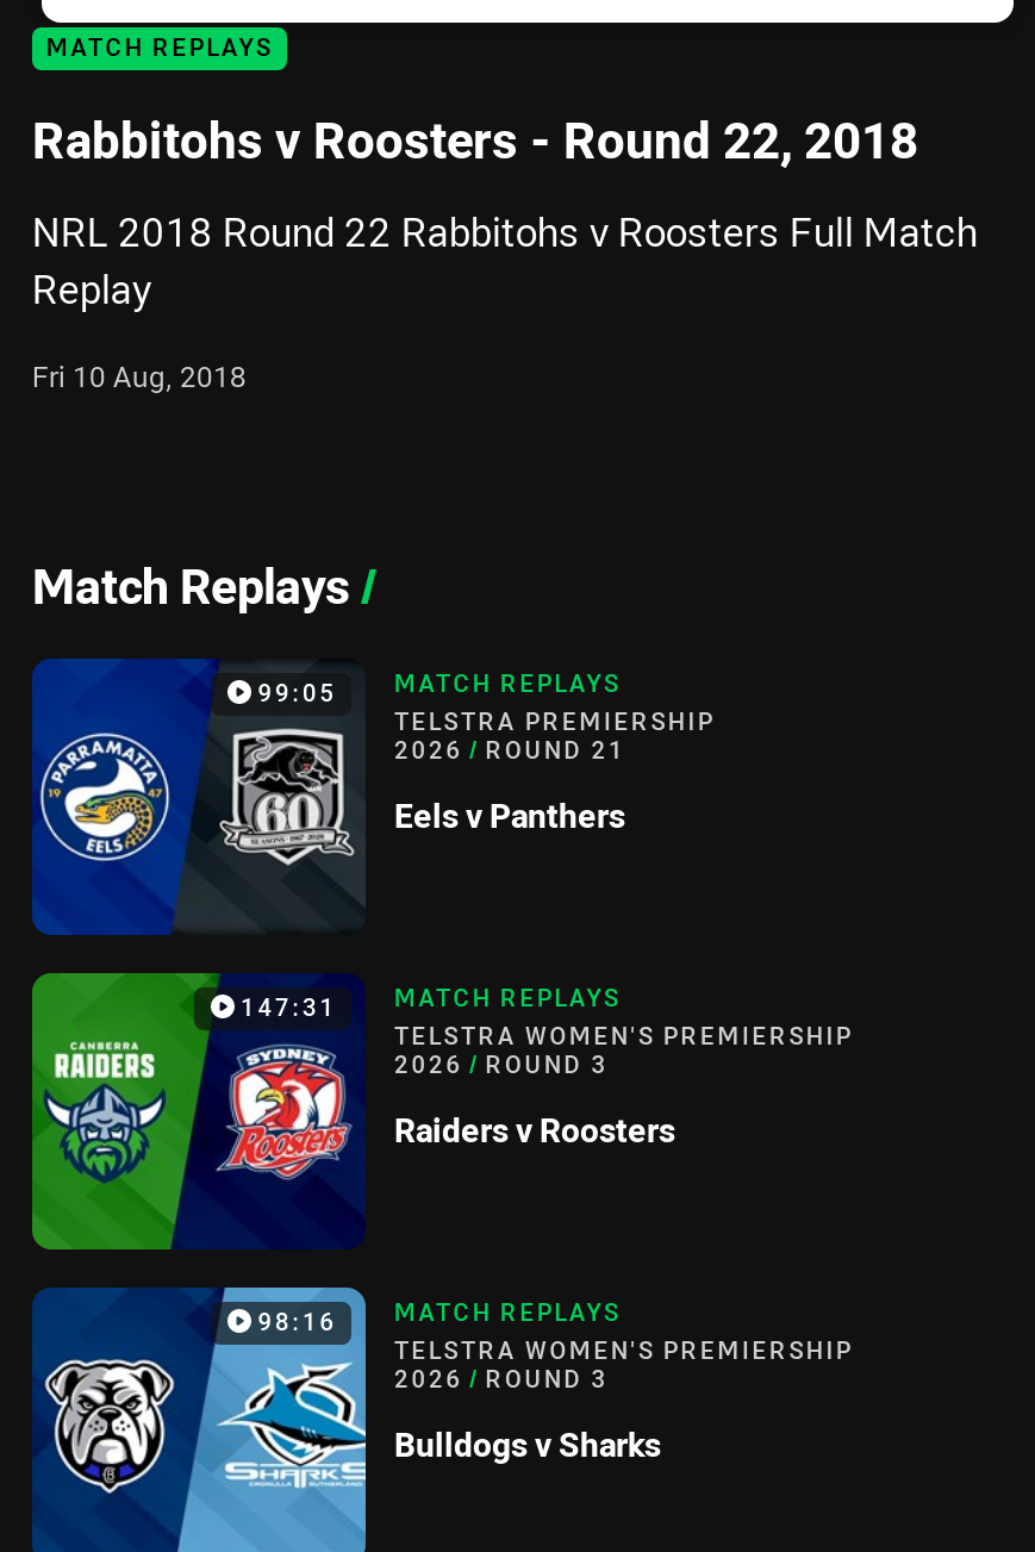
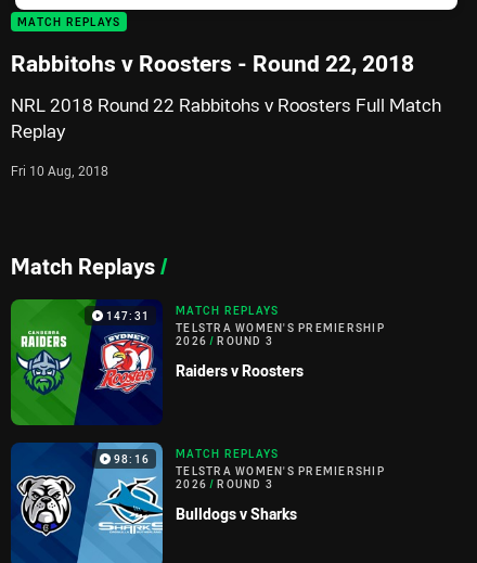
[30,656,715,935] [image] | 99:05 | MATCH REPLAYS | TELSTRA PREMIERSHIP | 2026 / ROUND 21 | Eels v Panthers -> none

